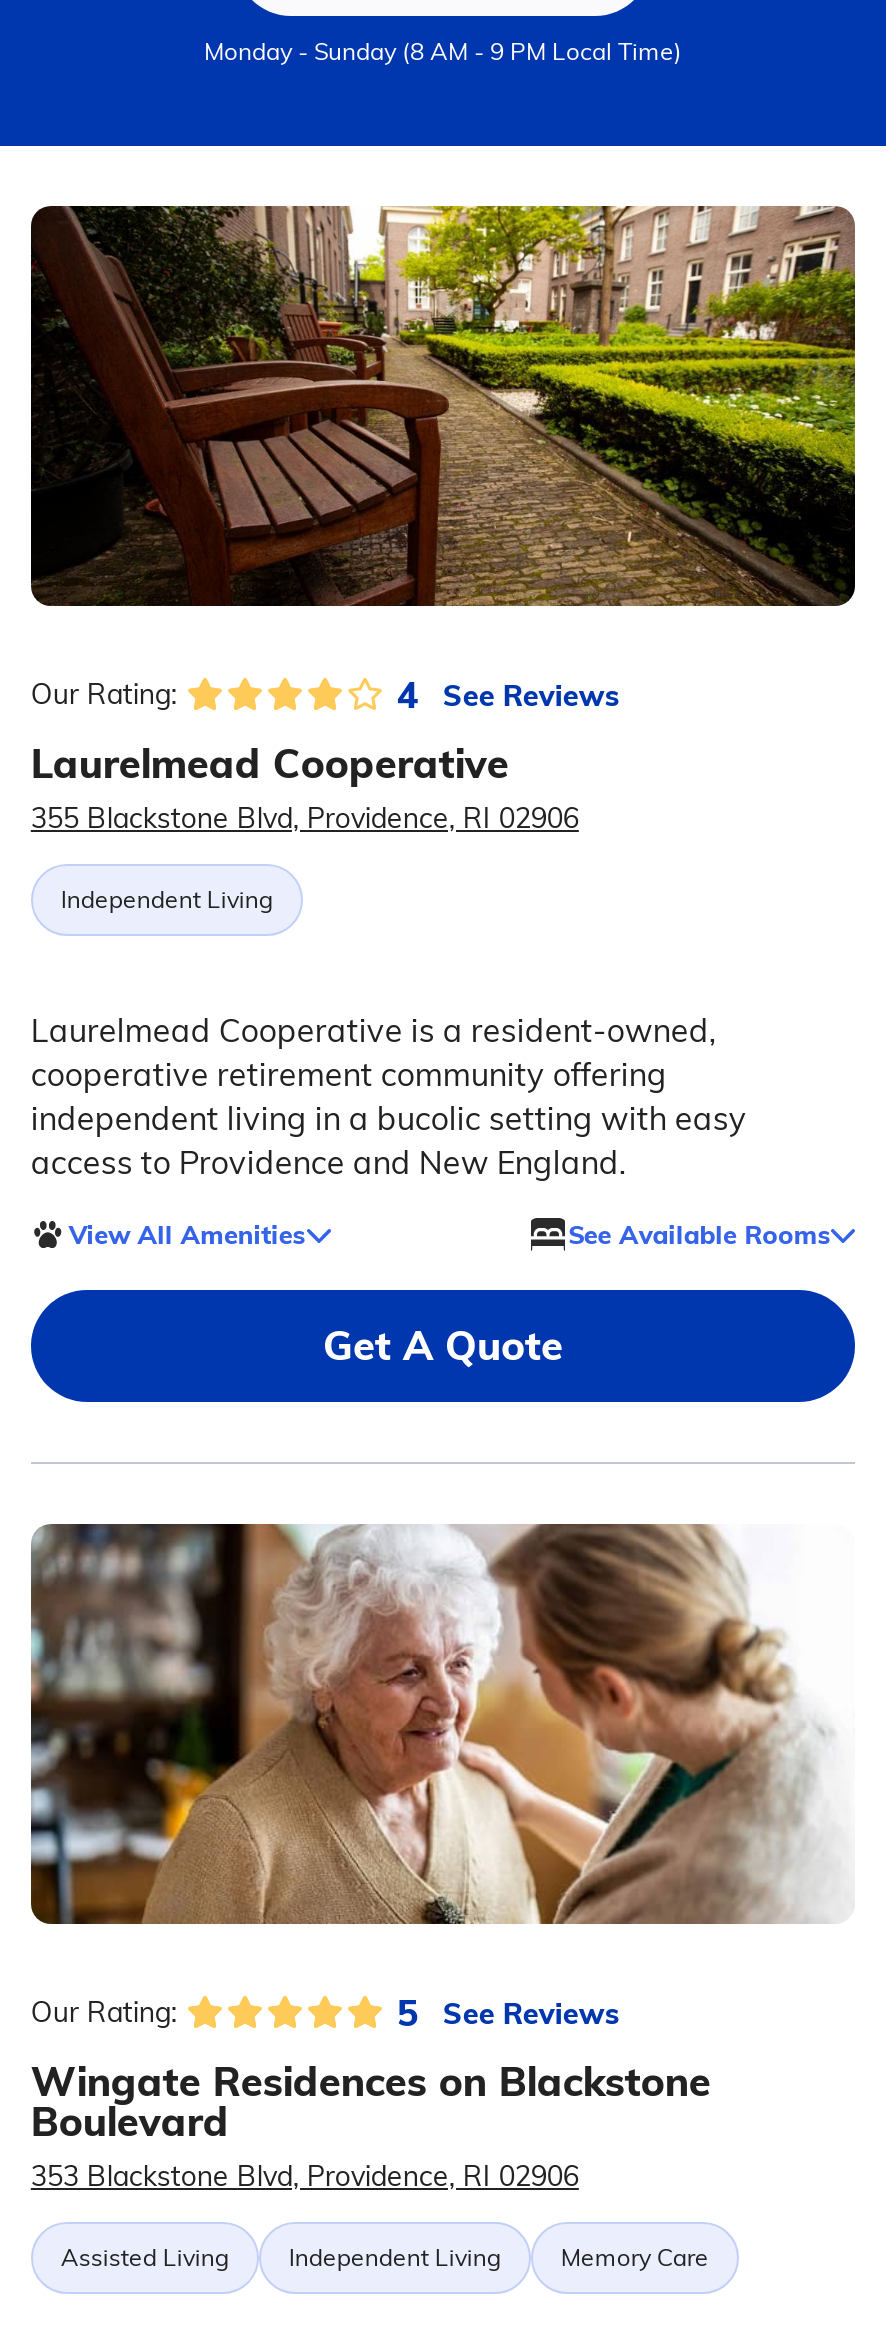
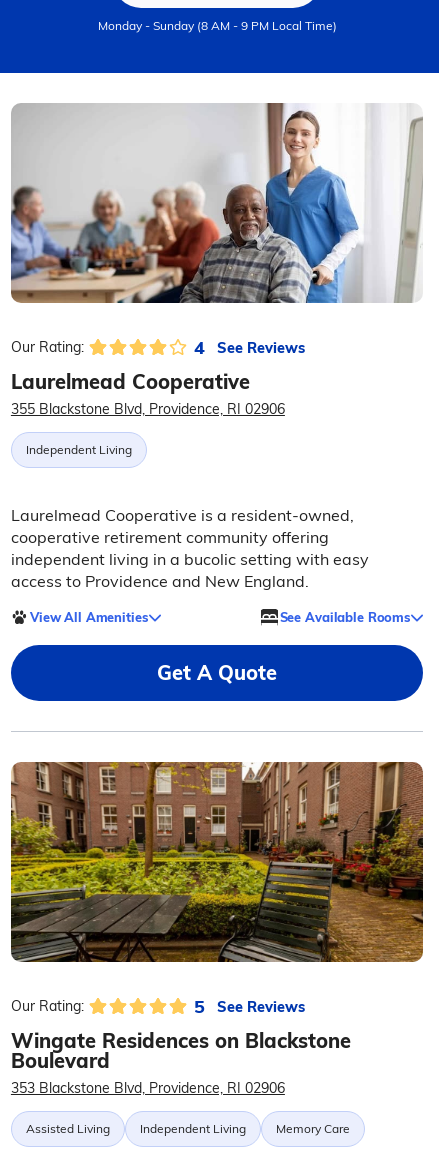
[29,204,857,608] [image] -> [10,103,423,304] [image]
[29,1522,855,1926] [image] -> [10,761,424,963] [image]

